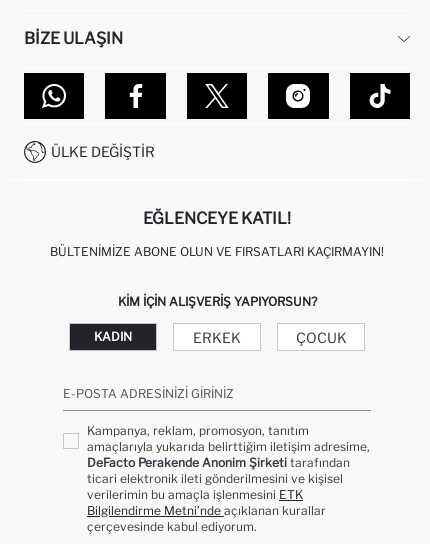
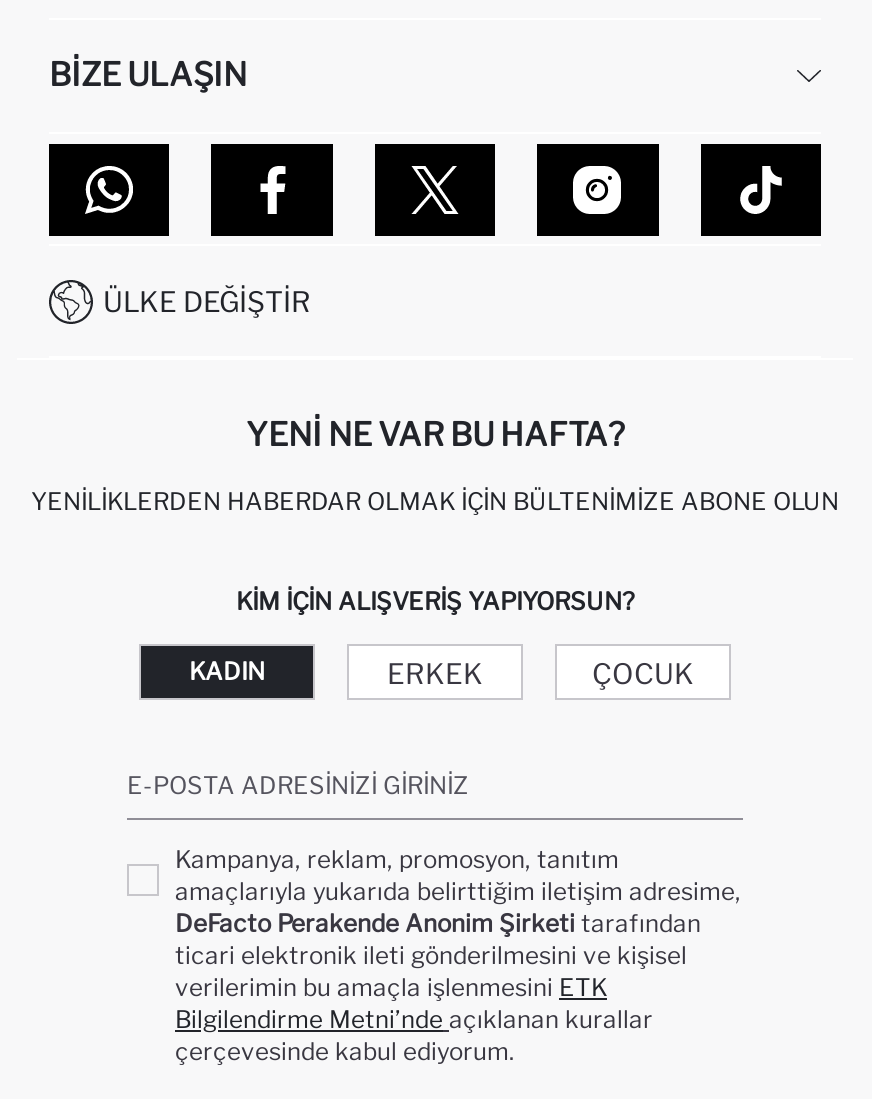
[143,209,291,228] EĞLENCEYE KATIL! -> [246,416,624,454] YENI NE VAR BU HAFTA?
[50,244,384,259] BÜLTENIMIZE ABONE OLUN VE FIRSATLARI KAÇIRMAYIN! -> [31,486,839,516] YENILIKLERDEN HABERDAR OLMAK İÇIN BÜLTENIMIZE ABONE OLUN

